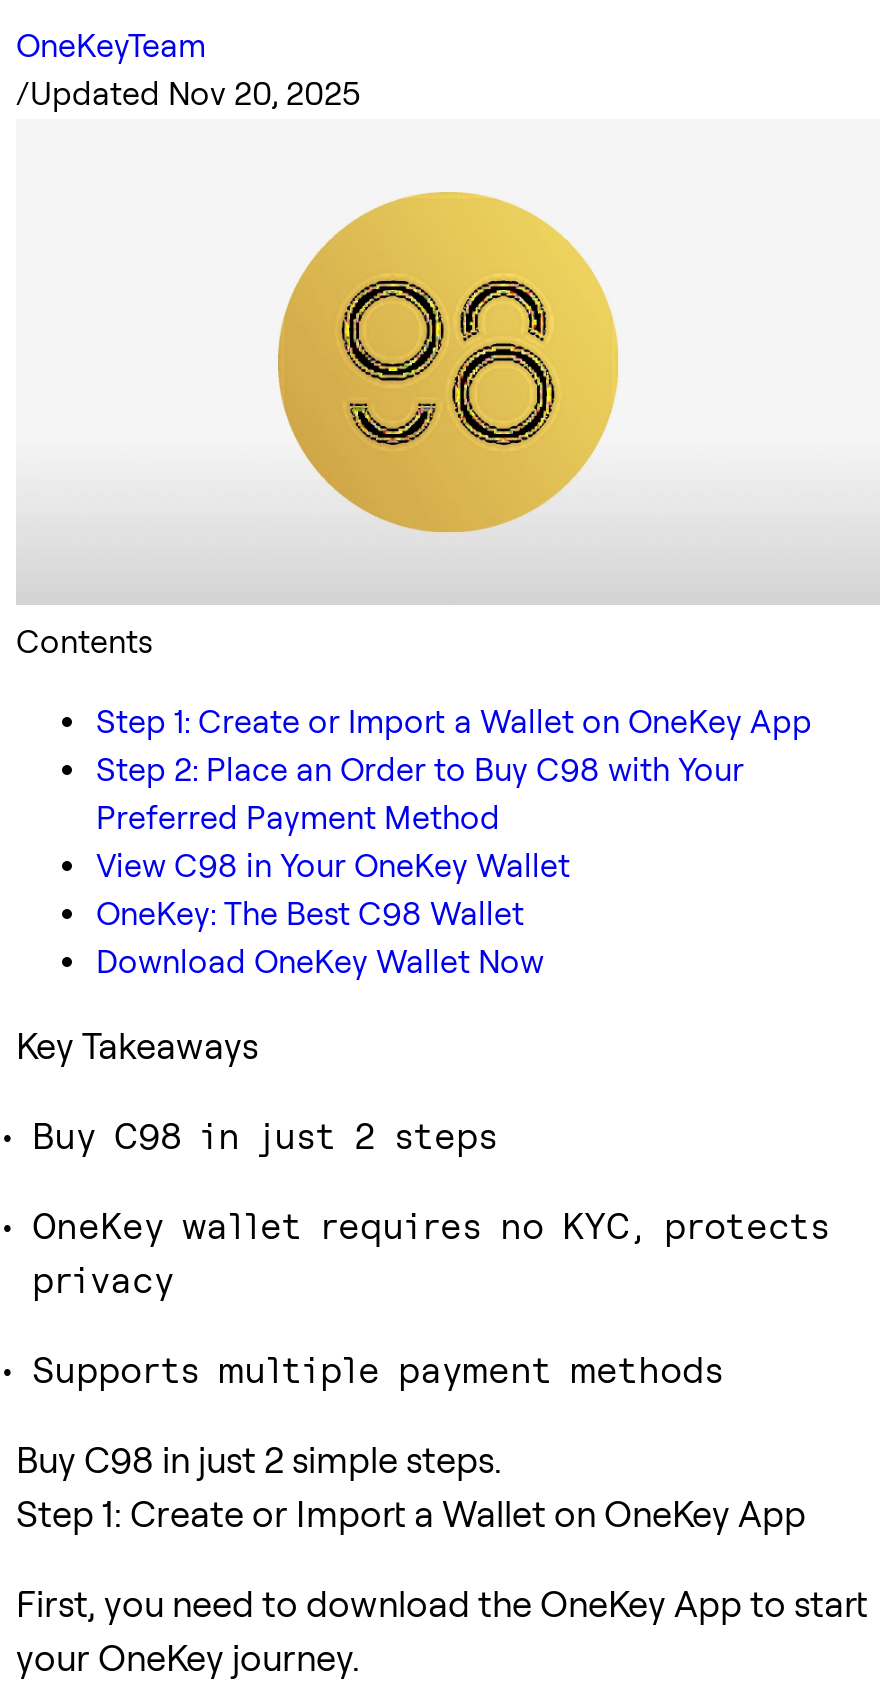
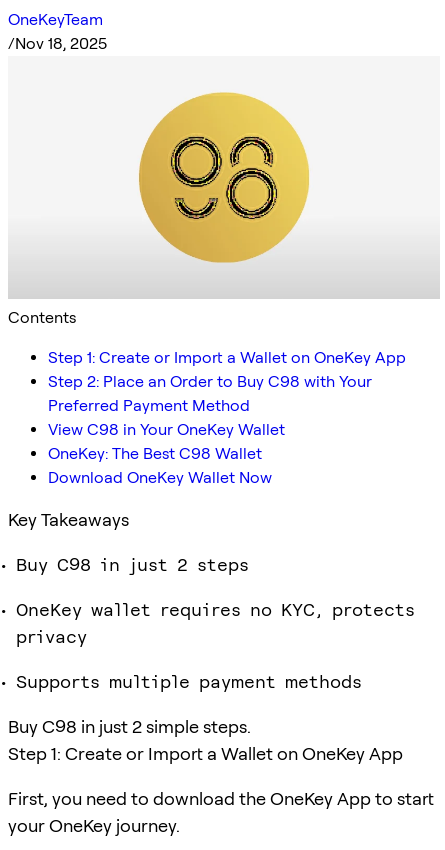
[16,75,360,113] /Updated Nov 20, 2025 -> [8,34,107,53] /Nov 18, 2025

